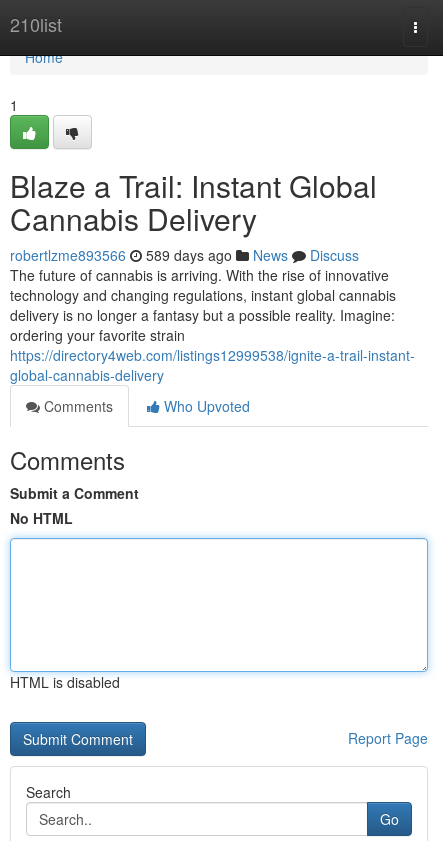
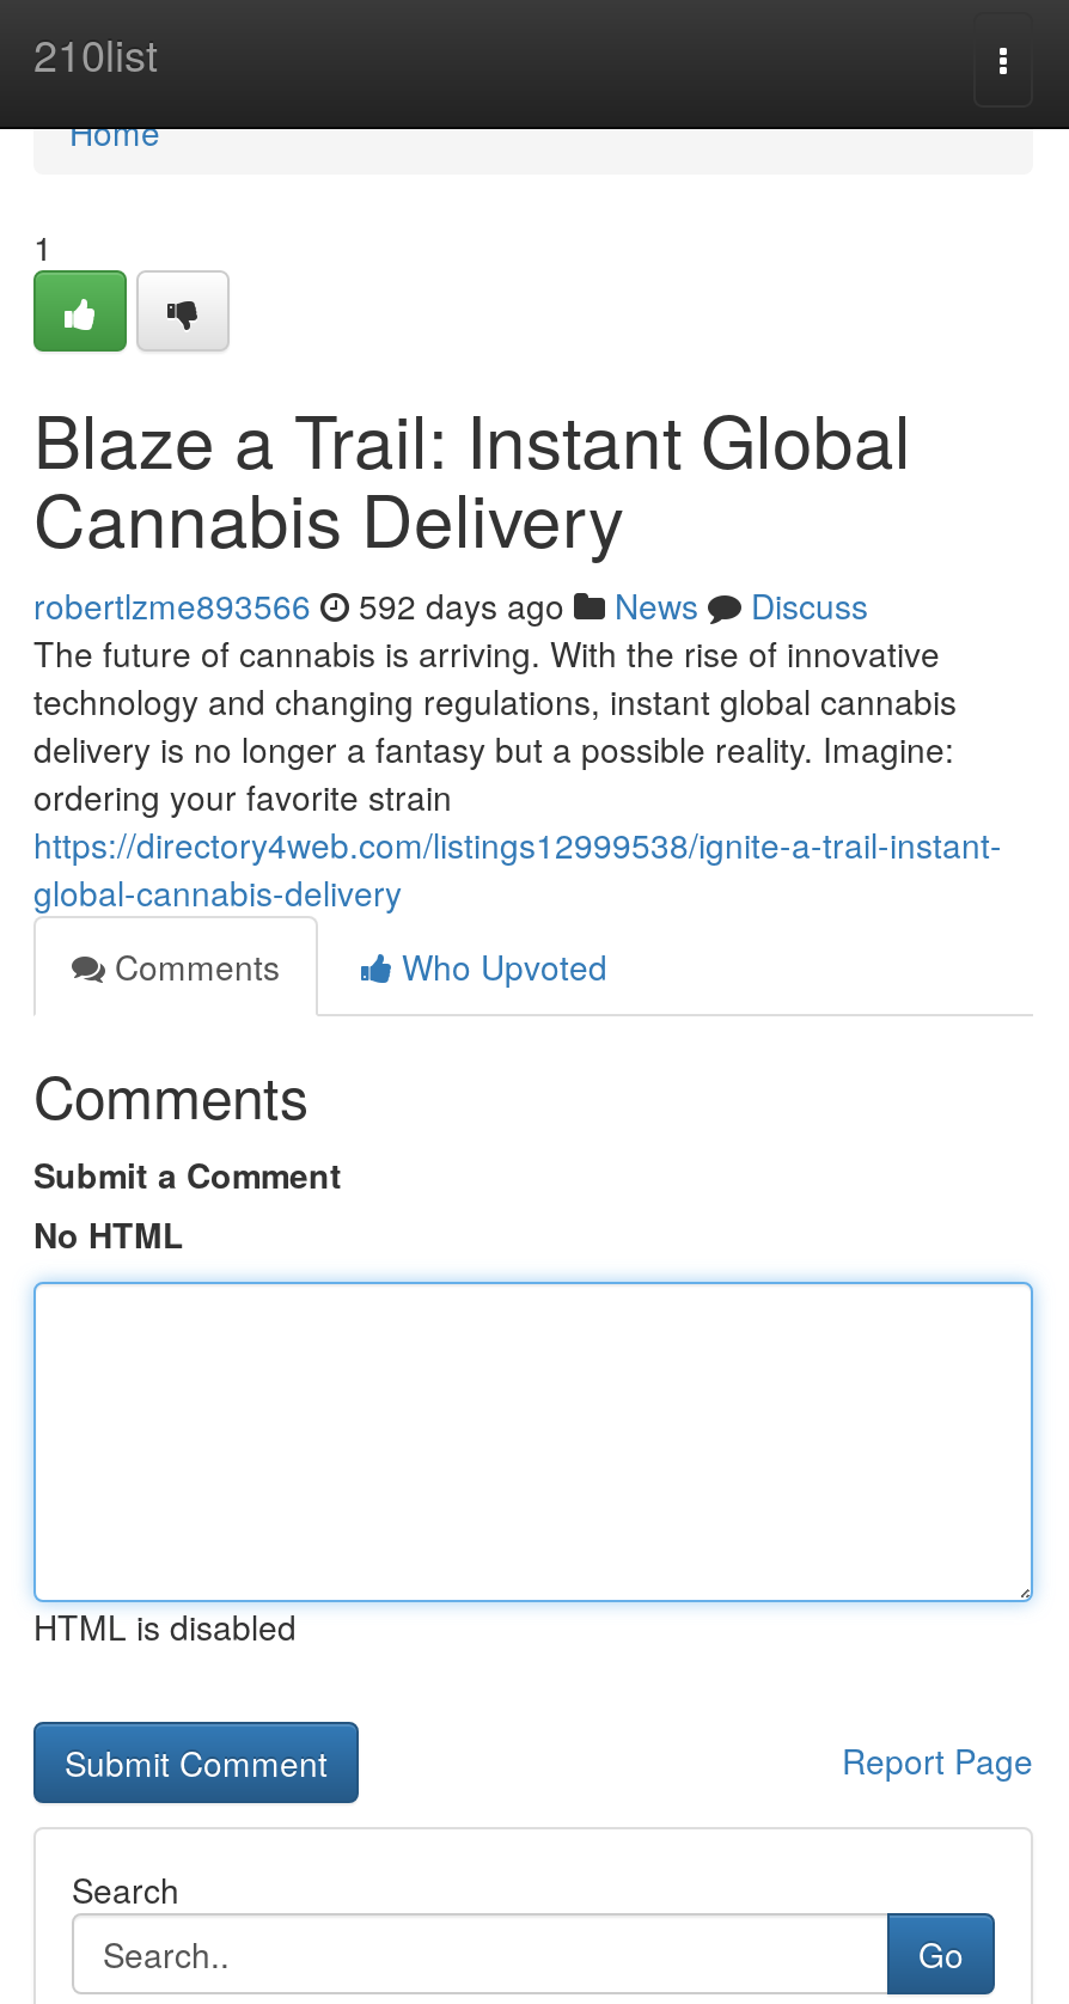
[10,245,359,265] robertlzme893566 589 days ago News Discuss -> [33,581,868,629] robertlzme893566 592 days ago News Discuss

